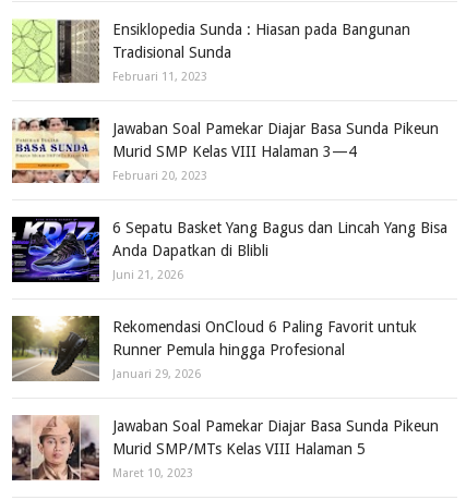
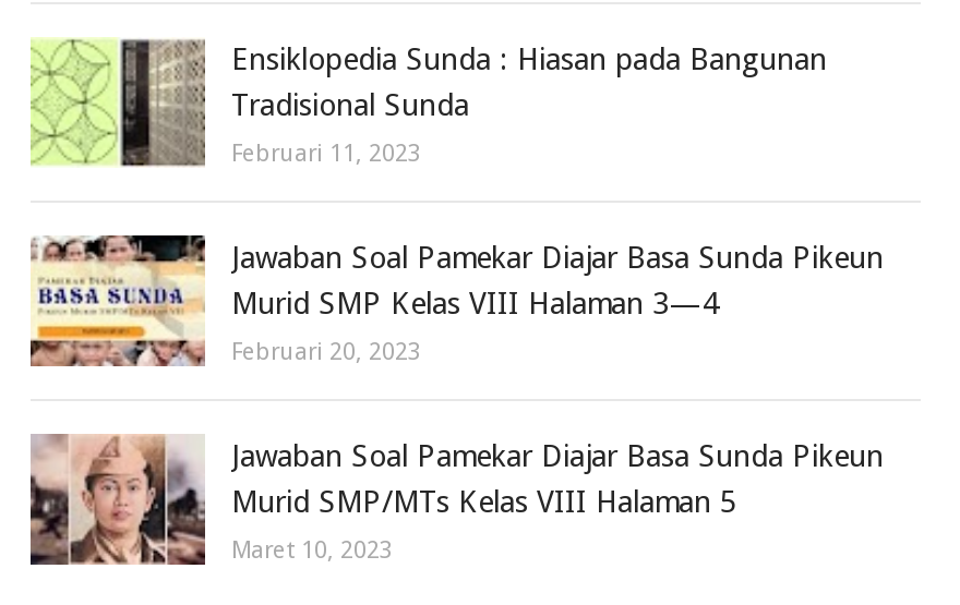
[11,216,447,381] [image] | 6 Sepatu Basket Yang Bagus dan Lincah Yang Bisa | Anda Dapatkan di Blibli | Juni 21, 2026 | Rekomendasi OnCloud 6 Paling Favorit untuk | Runner Pemula hingga Profesional | Januari 29, 2026 -> none
[11,315,97,381] [image] -> none

